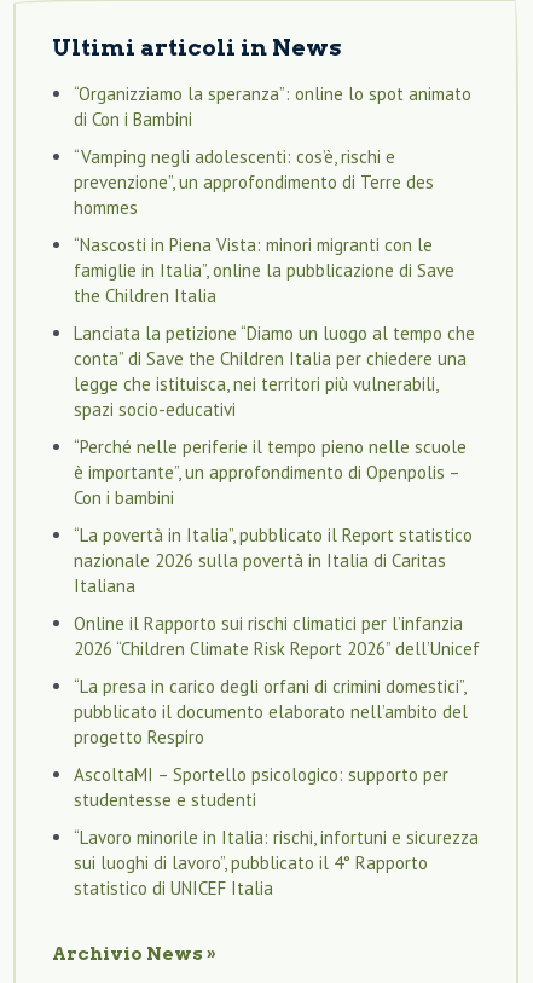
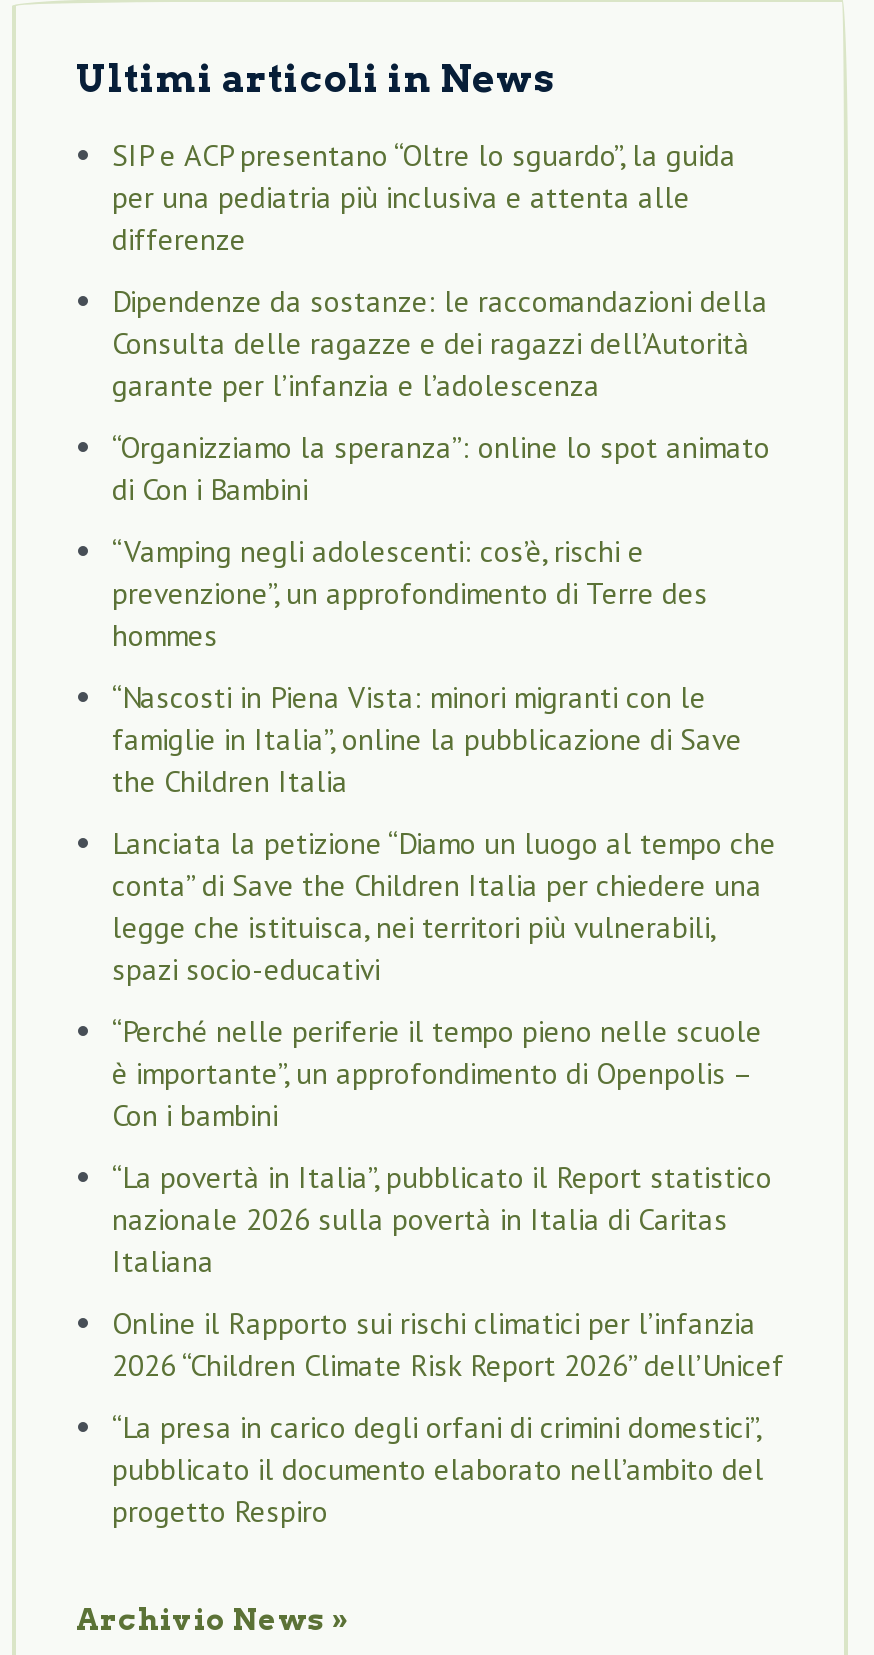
none -> [112,136,768,404] SIP e ACP presentano “Oltre lo sguardo”, la guida | per una pediatria più inclusiva e attenta alle | differenze | Dipendenze da sostanze: le raccomandazioni della | Consulta delle ragazze e dei ragazzi dell’Autorità | garante per l’infanzia e l’adolescenza
moved [74,82,480,748] -> [112,428,784,1530]: “Organizziamo la speranza”: online lo spot animato | di Con i Bambini | “Vamping negli adolescenti: cos’è, rischi e | ... | pubblicato il documento elaborato nell’ambito del | progetto Respiro
[74,763,479,900] AscoltaMI – Sportello psicologico: supporto per | studentesse e studenti | “Lavoro minorile in Italia: rischi, infortuni e sicurezza | sui luoghi di lavoro”, pubblicato il 4° Rapporto | statistico di UNICEF Italia -> none

